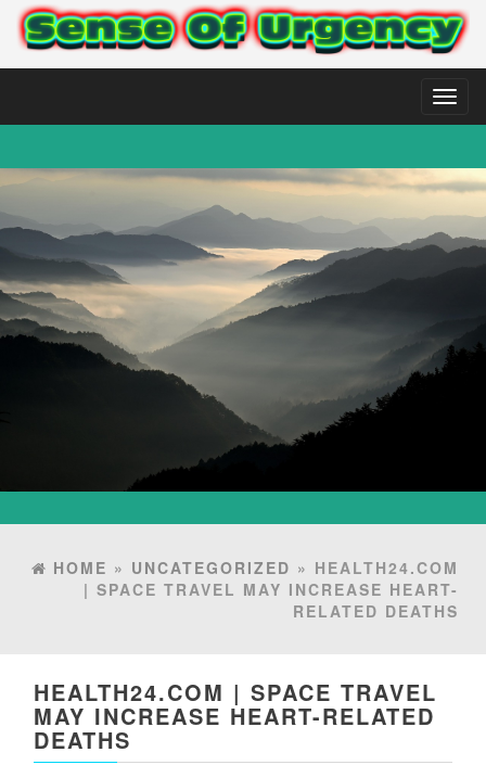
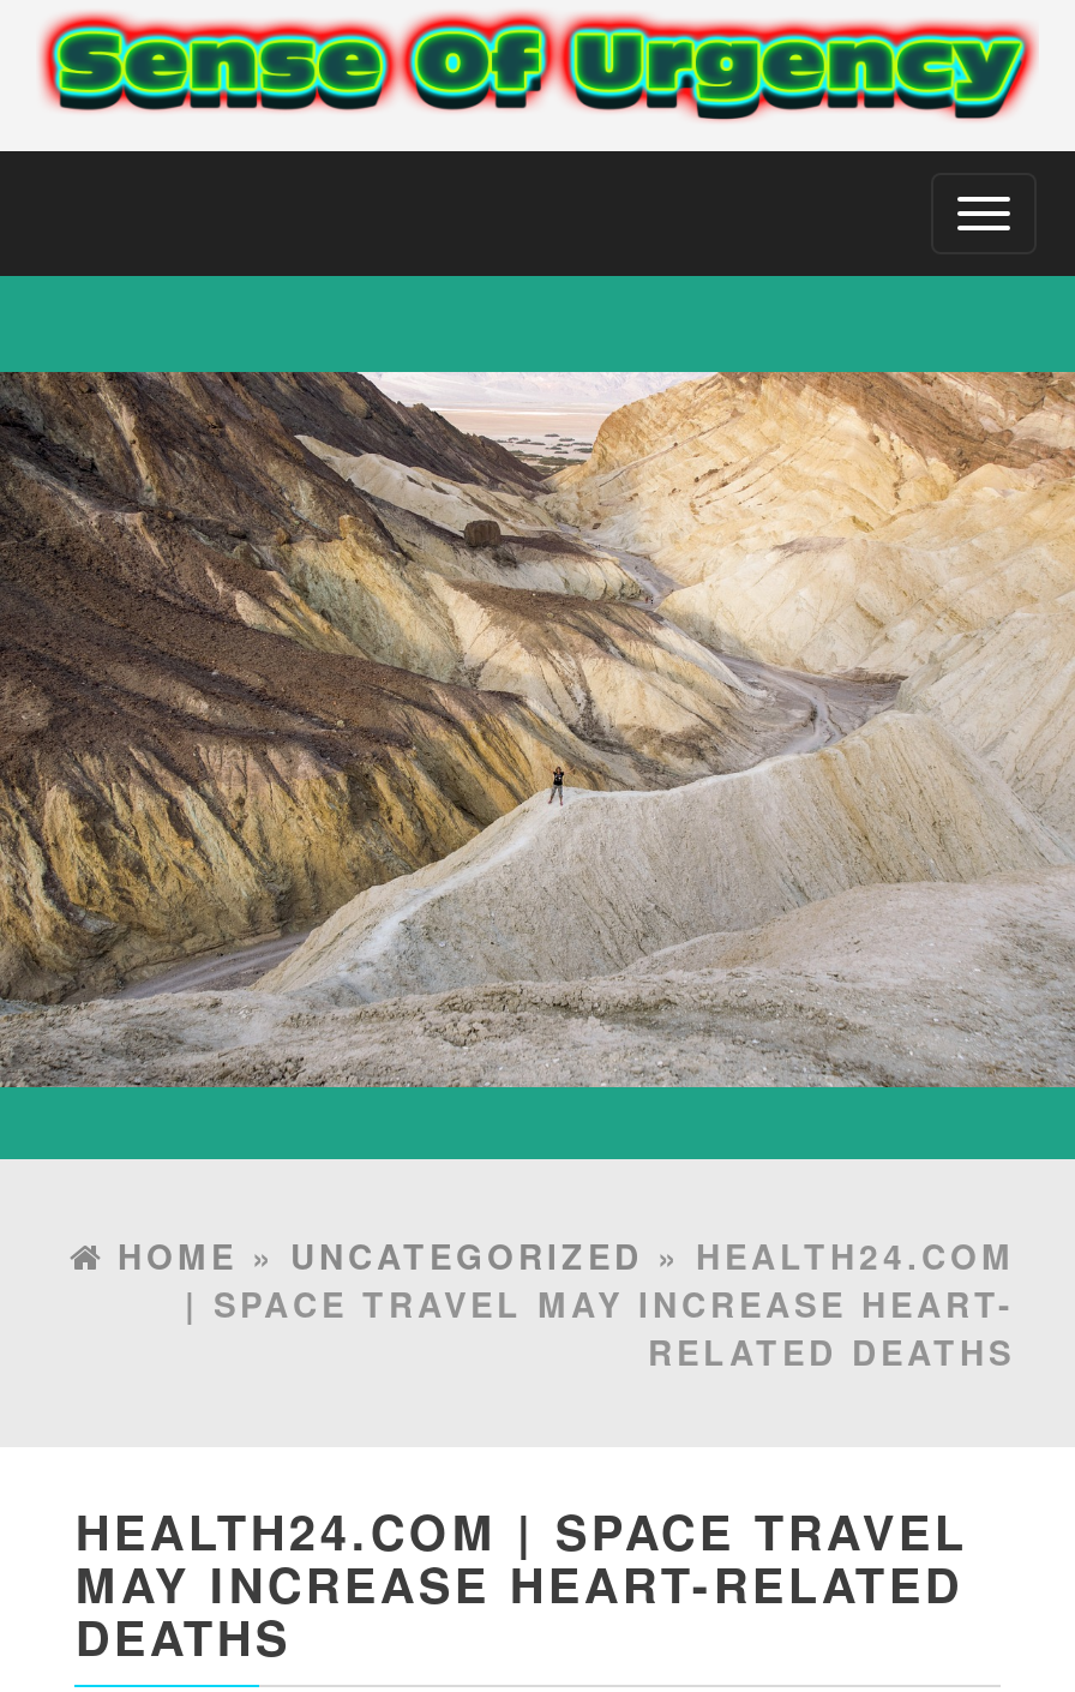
[3,167,483,493] [image] -> [7,370,1068,1090] [image]

